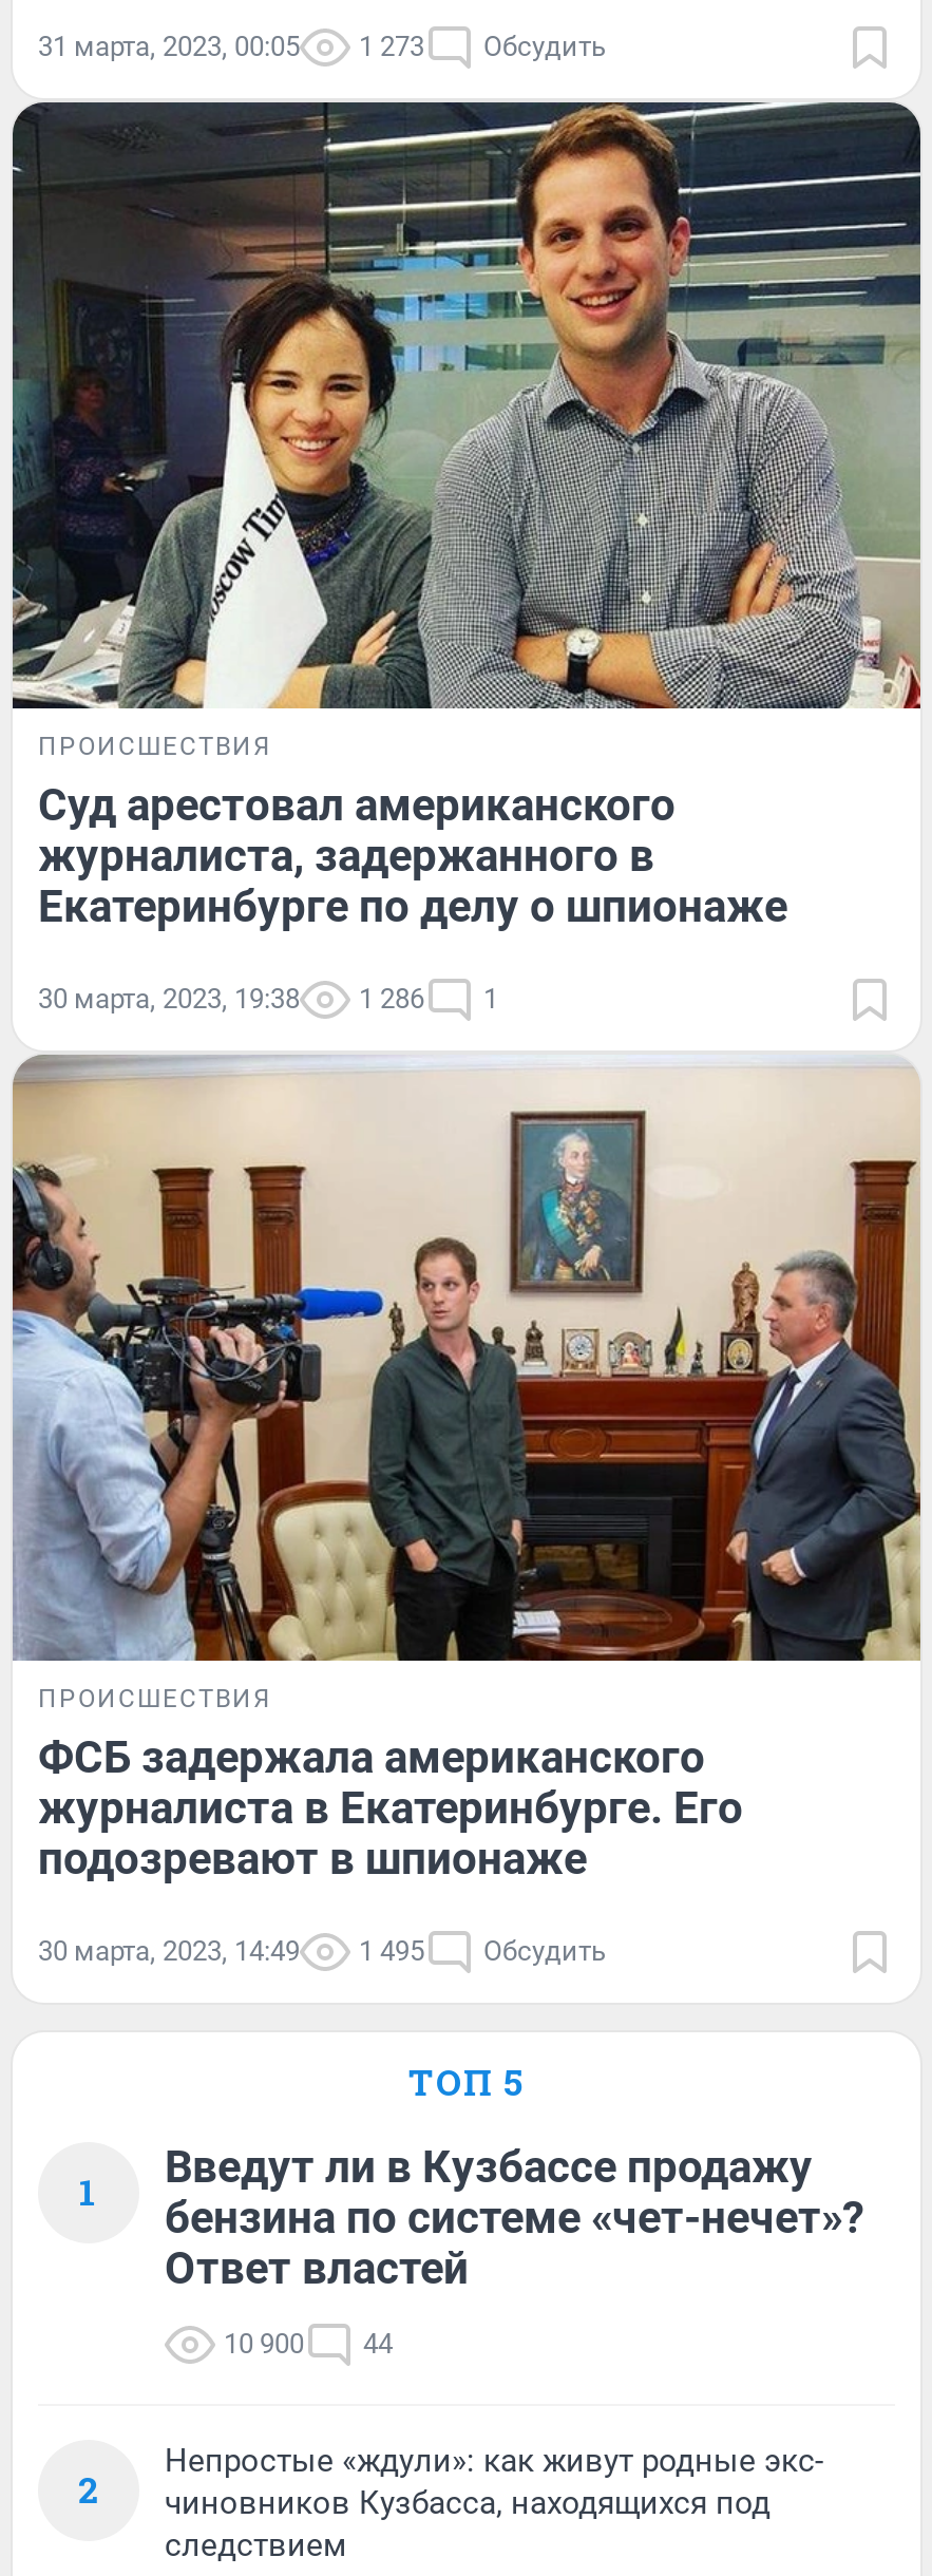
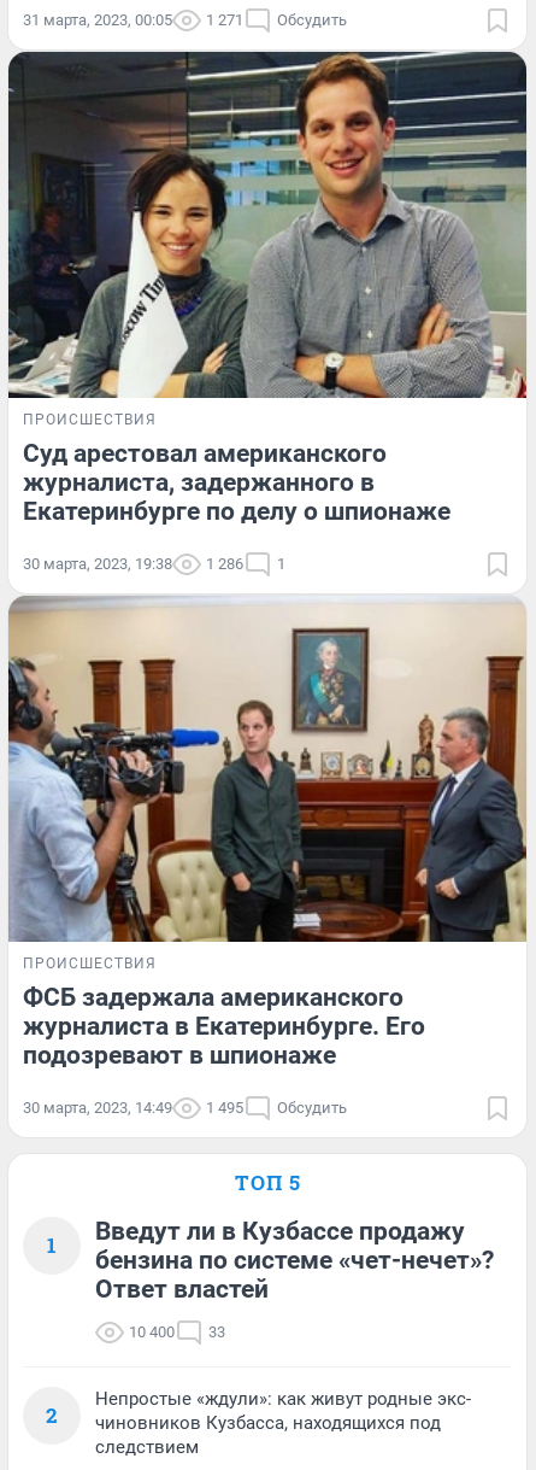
[38,31,606,63] 31 марта, 2023, 00:05 1 273 Обсудить -> [23,11,347,29] 31 марта, 2023, 00:05 1 271 Обсудить
[224,2327,304,2359] 10 900 -> [129,1322,175,1340] 10 400
[363,2327,393,2359] 44 -> [208,1322,225,1340] 33

